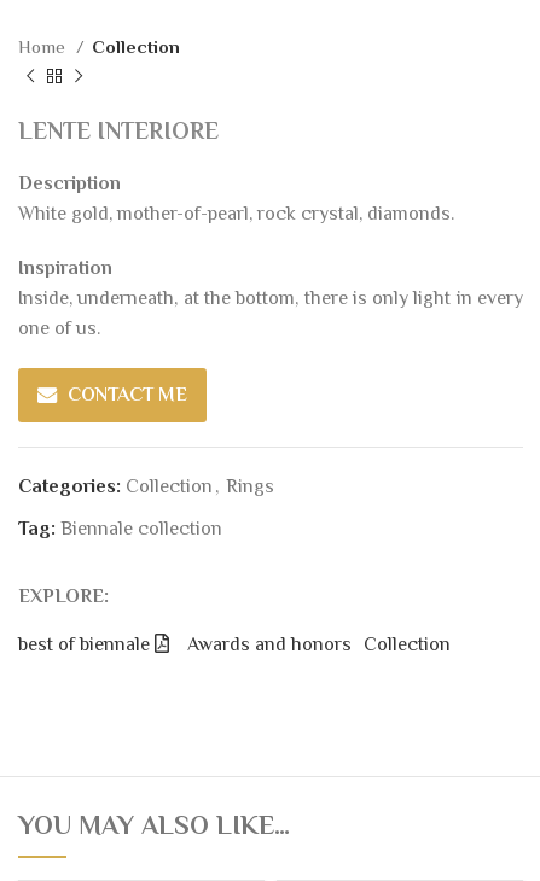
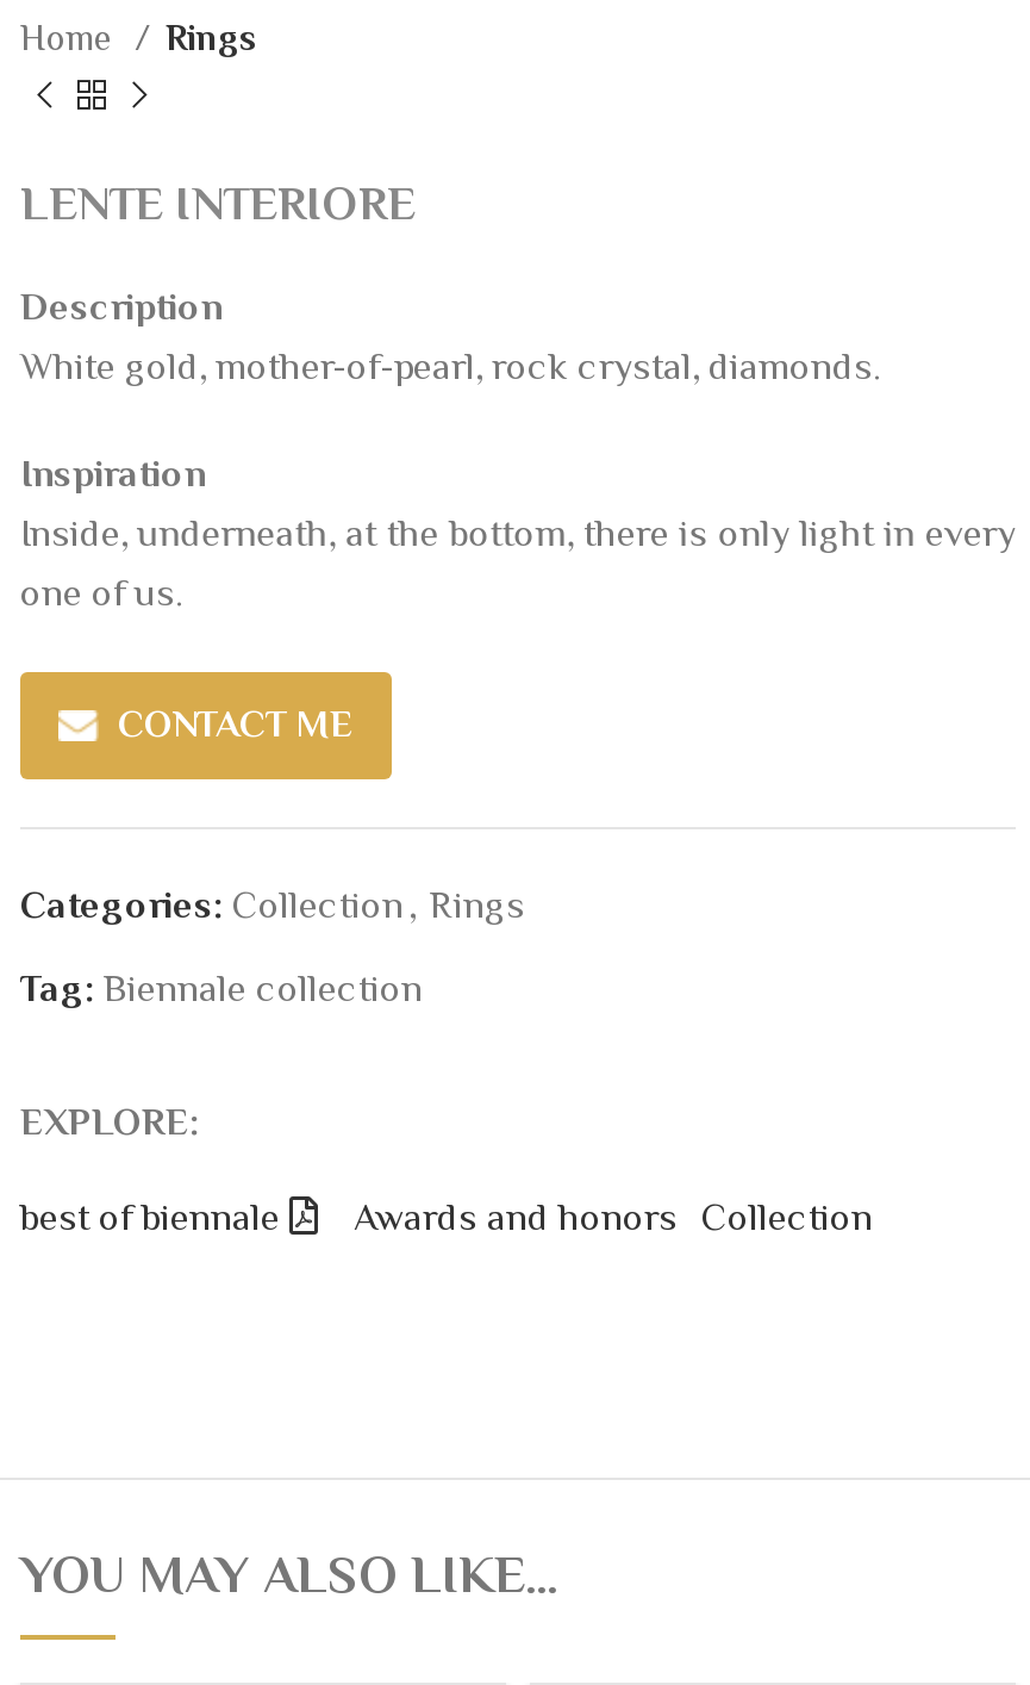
[92,36,180,57] Collection -> [166,17,258,57] Rings

